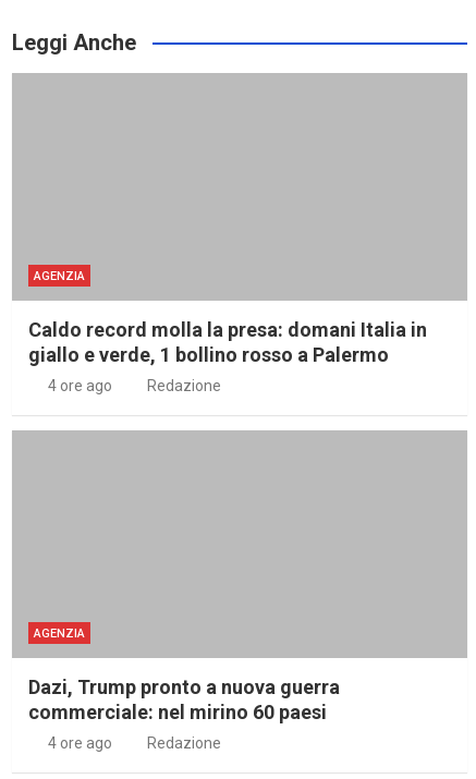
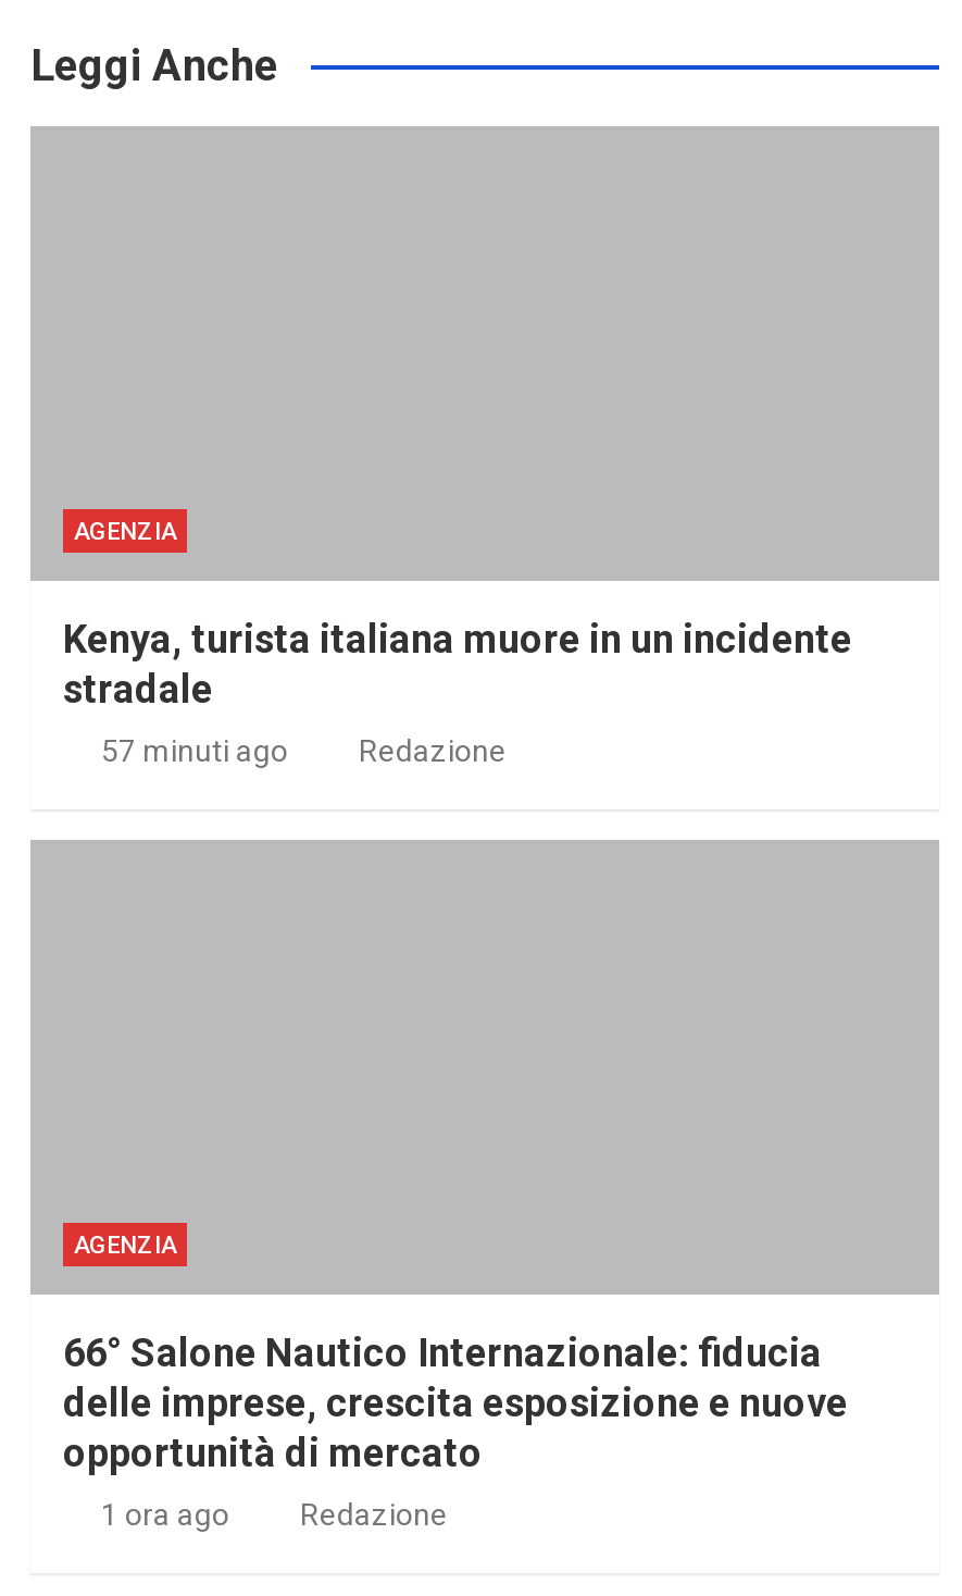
[28,318,427,366] Caldo record molla la presa: domani Italia in | giallo e verde, 1 bollino rosso a Palermo -> [63,616,852,712] Kenya, turista italiana muore in un incidente | stradale
[47,377,112,394] 4 ore ago -> [101,733,288,768] 57 minuti ago
[28,675,340,723] Dazi, Trump pronto a nuova guerra | commerciale: nel mirino 60 paesi -> [63,1329,848,1475] 66° Salone Nautico Internazionale: fiducia | delle imprese, crescita esposizione e nuove | opportunità di mercato
[47,734,112,752] 4 ore ago -> [101,1497,229,1532] 1 ora ago

